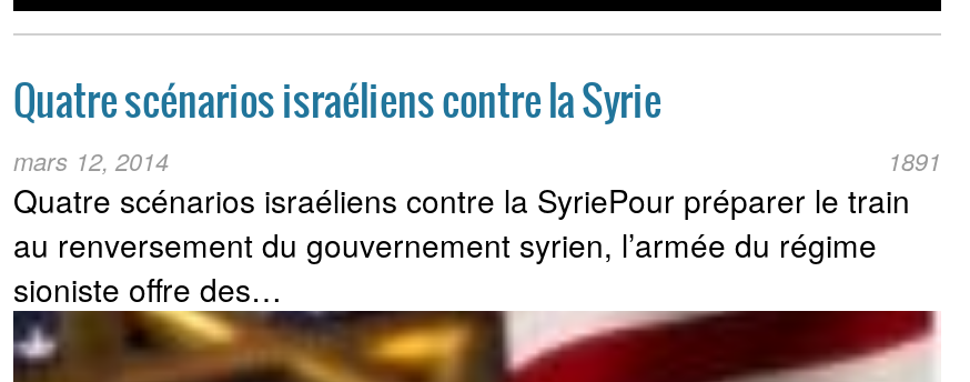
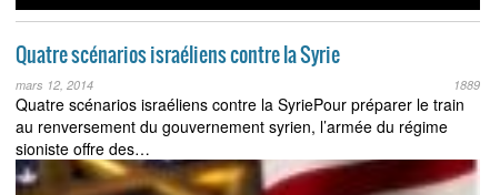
[888,144,941,177] 1891 -> [453,76,480,93] 1889

